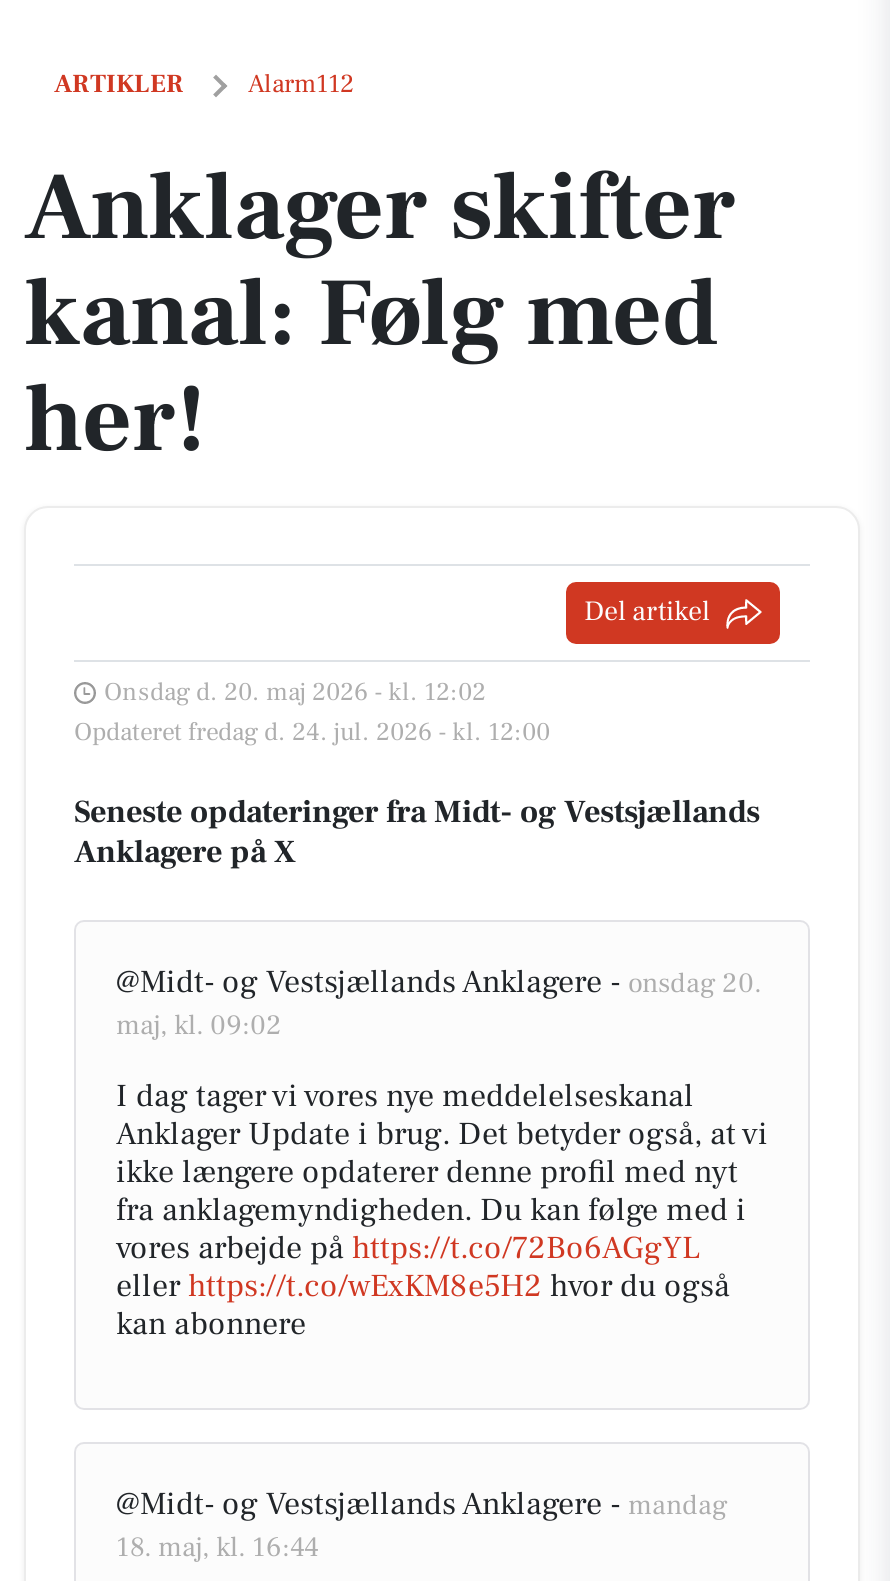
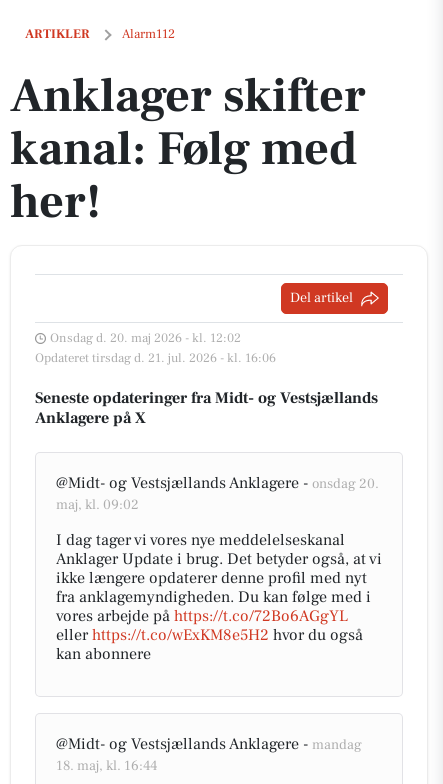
[74,716,550,748] Opdateret fredag d. 24. jul. 2026 - kl. 12:00 -> [35,350,276,366] Opdateret tirsdag d. 21. jul. 2026 - kl. 16:06

